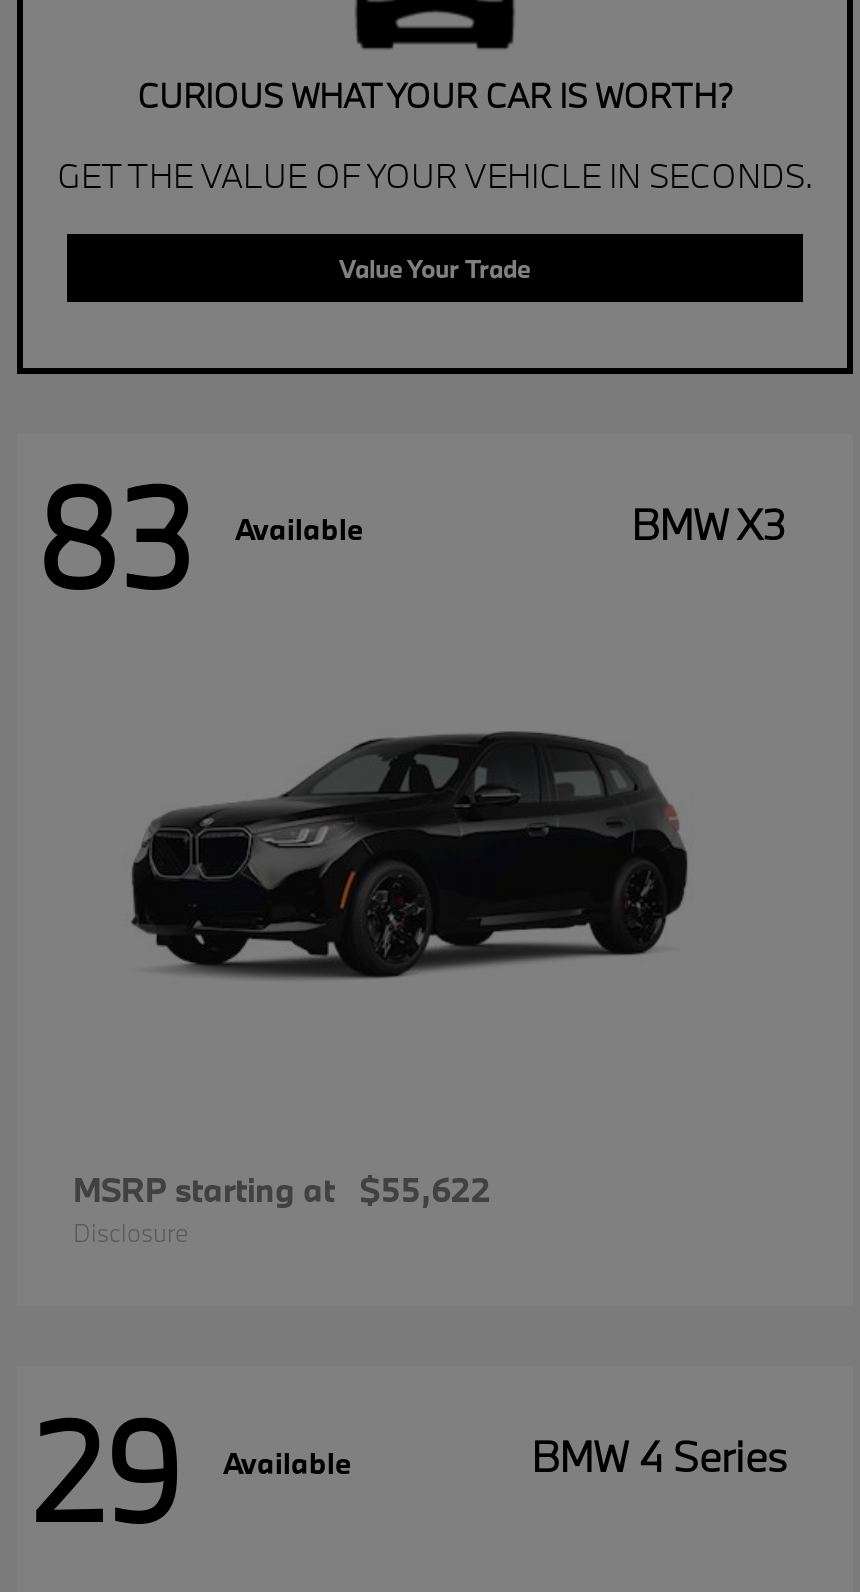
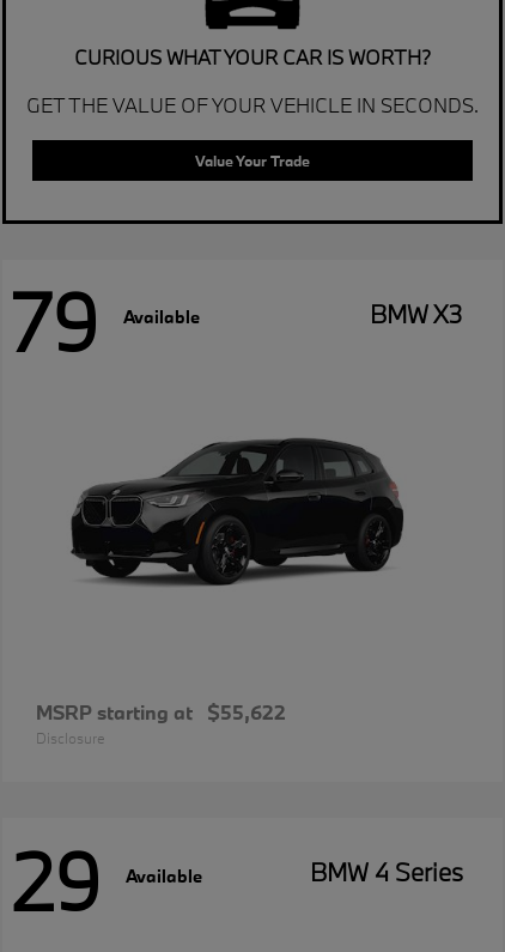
[33,451,363,625] 83 Available -> [12,270,200,374] 79 Available

